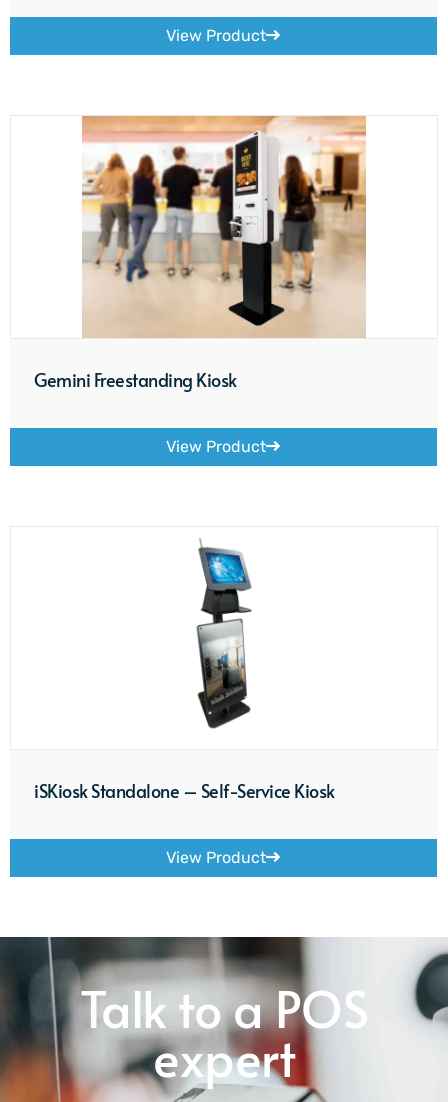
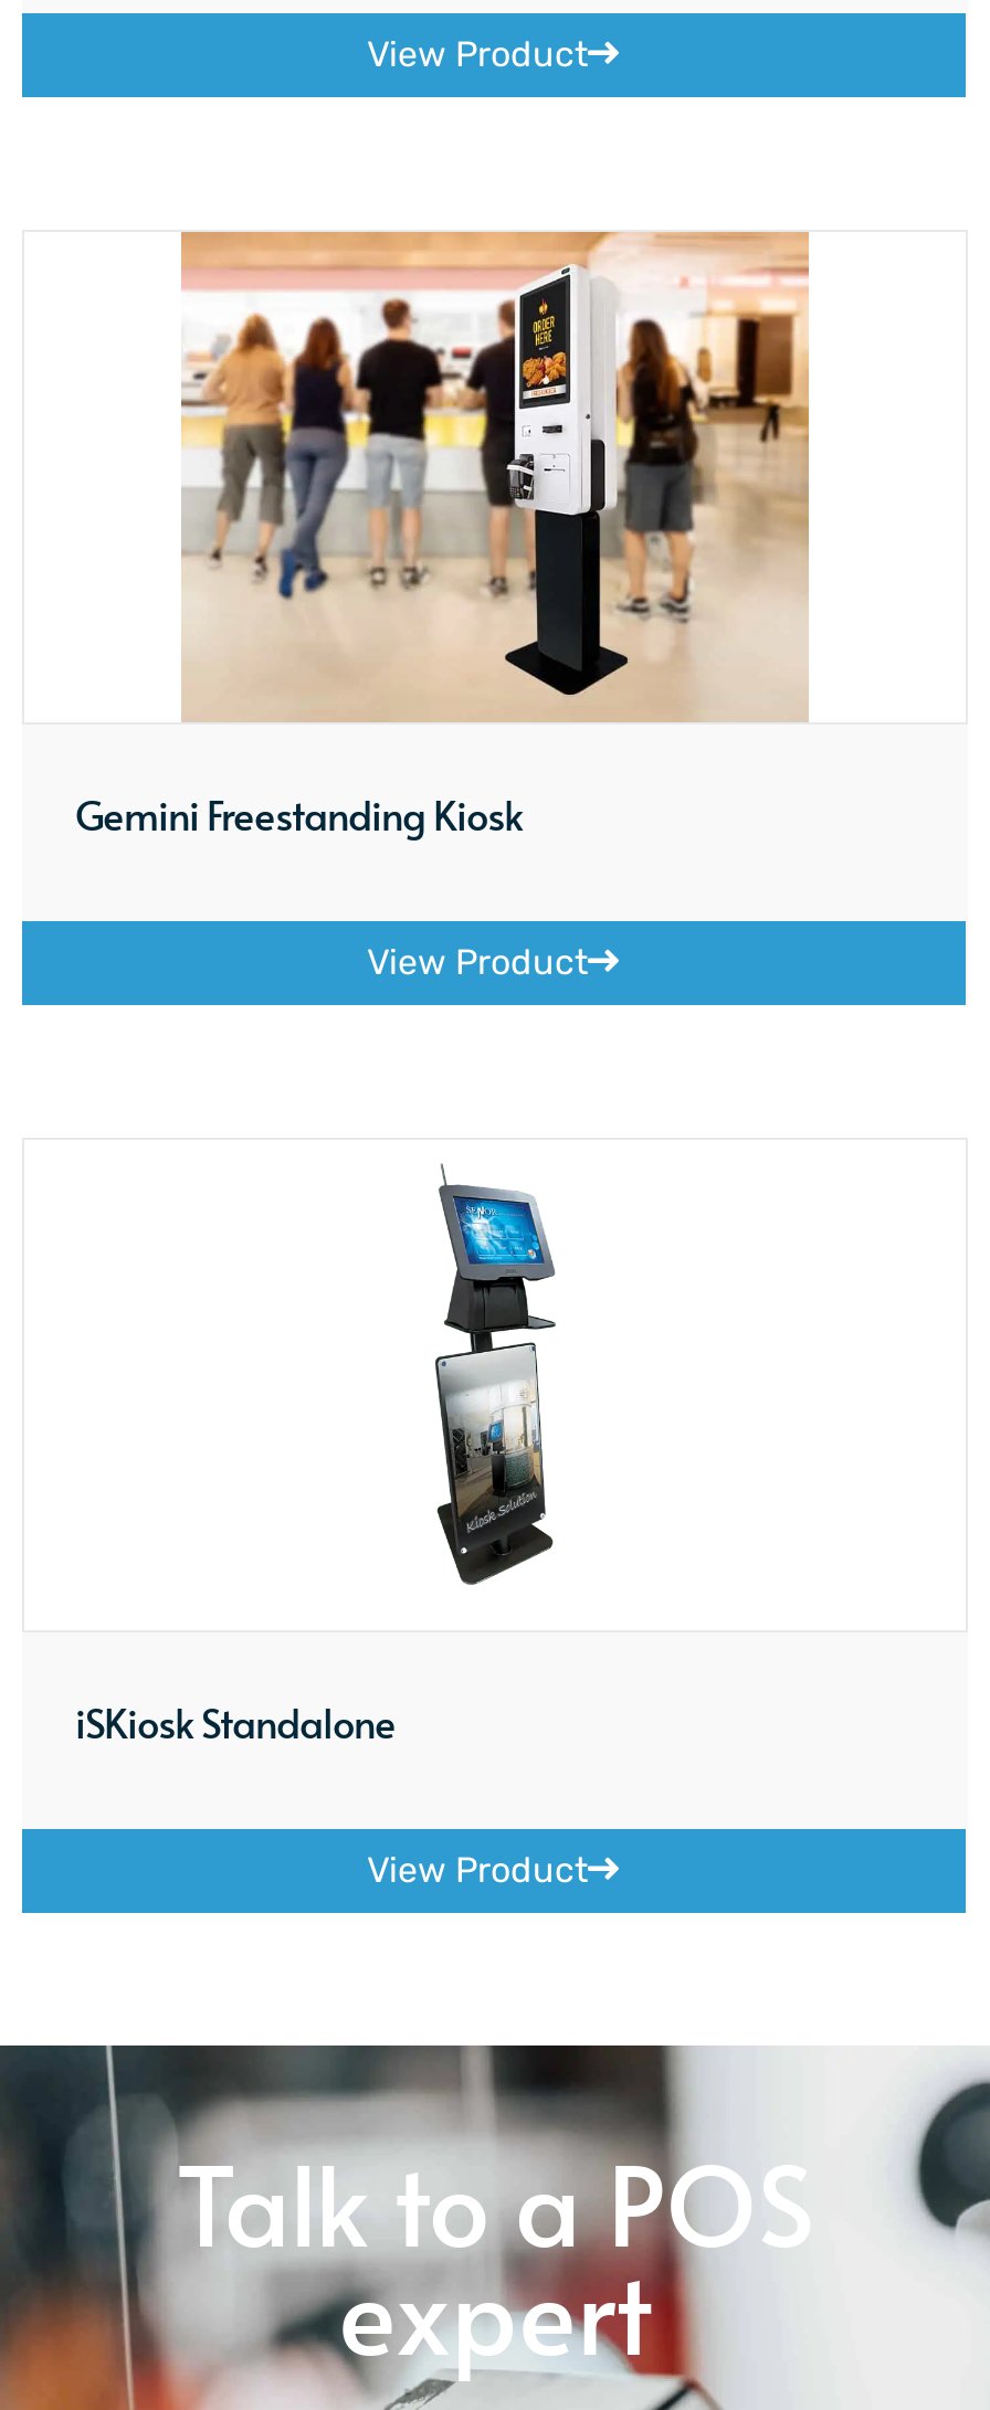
[34,778,334,803] iSKiosk Standalone – Self-Service Kiosk -> [75,1695,396,1751] iSKiosk Standalone

